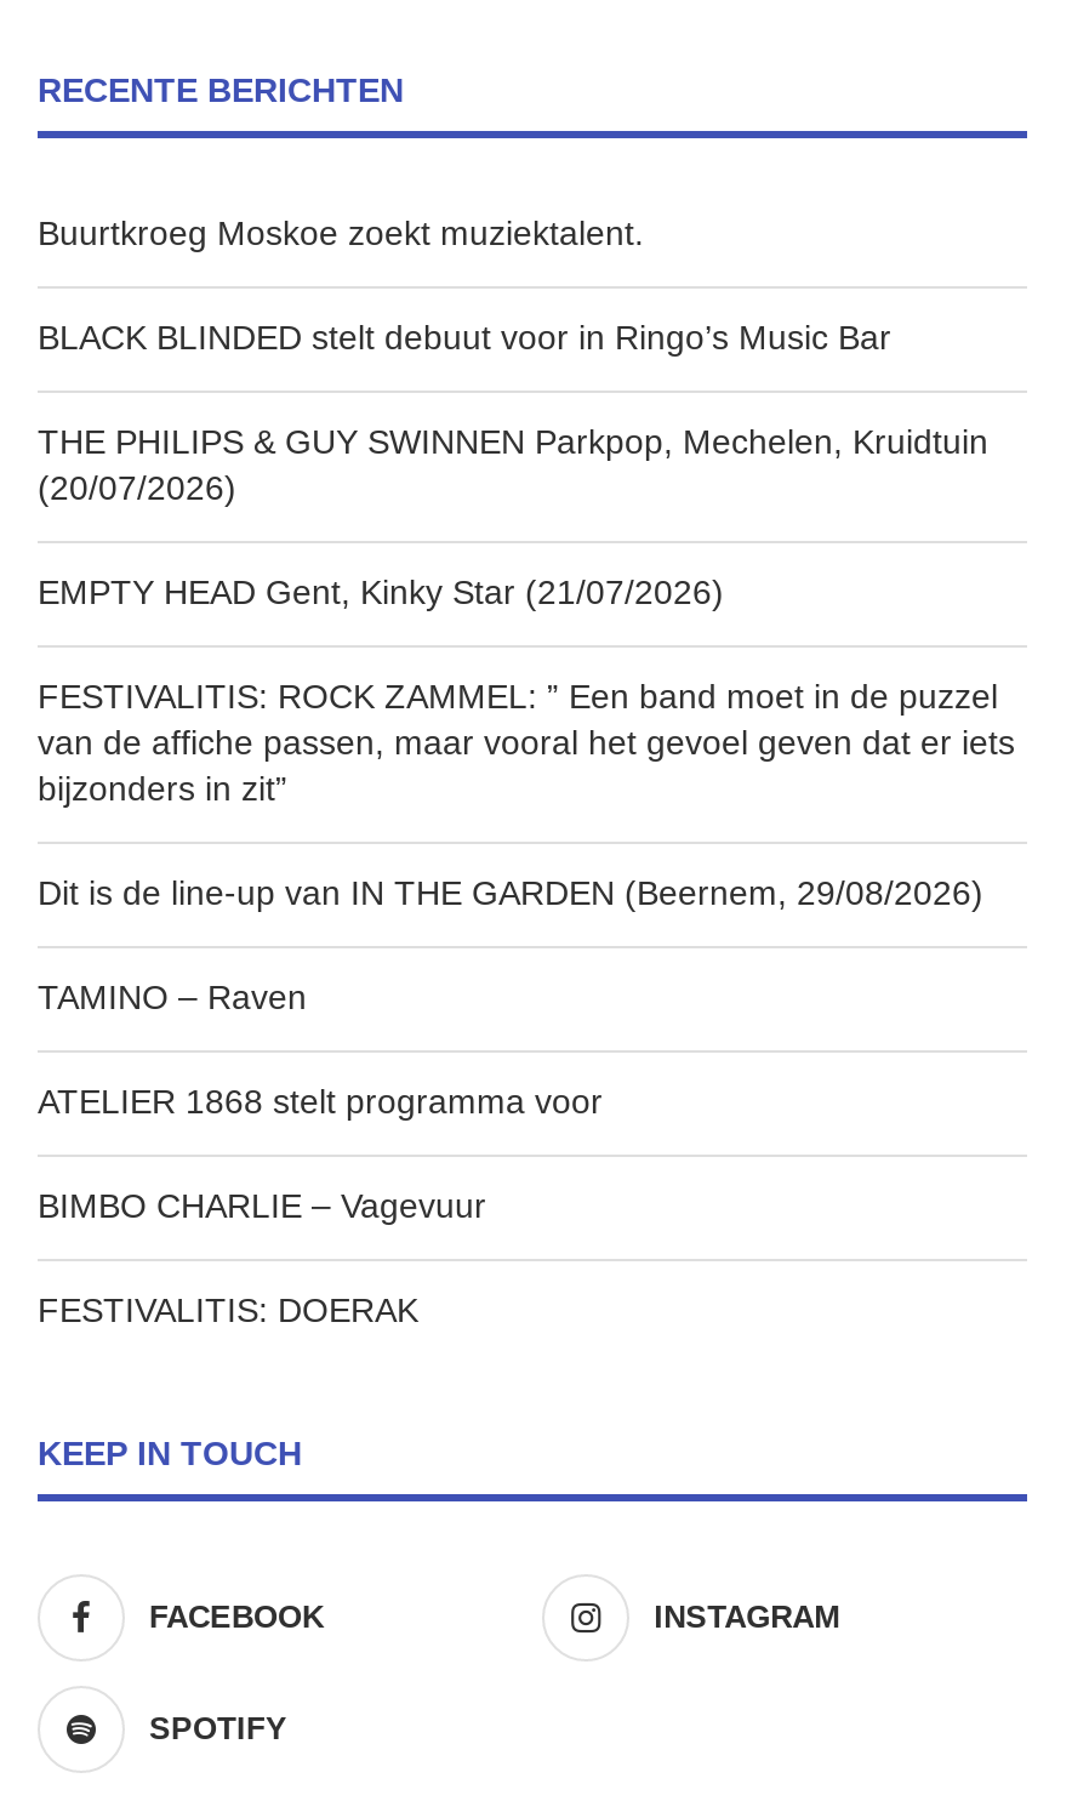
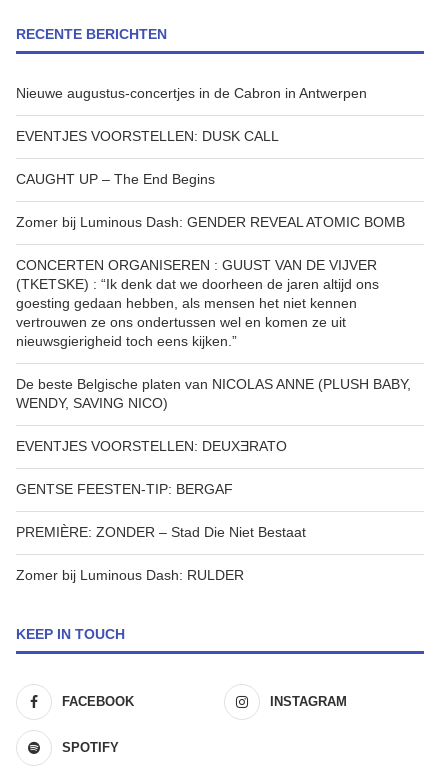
[38,214,644,253] Buurtkroeg Moskoe zoekt muziektalent. -> [16,85,367,101] Nieuwe augustus-concertjes in de Cabron in Antwerpen
[38,319,891,358] BLACK BLINDED stelt debuut voor in Ringo’s Music Bar -> [16,128,279,144] EVENTJES VOORSTELLEN: DUSK CALL
[38,423,988,508] THE PHILIPS & GUY SWINNEN Parkpop, Mechelen, Kruidtuin | (20/07/2026) -> [16,171,215,187] CAUGHT UP – The End Begins
[38,573,724,612] EMPTY HEAD Gent, Kinky Star (21/07/2026) -> [16,214,405,230] Zomer bij Luminous Dash: GENDER REVEAL ATOMIC BOMB
[38,678,1015,809] FESTIVALITIS: ROCK ZAMMEL: ” Een band moet in de puzzel | van de affiche passen, maar vooral het gevoel geven dat er iets | bijzonders in zit” -> [16,257,379,349] CONCERTEN ORGANISEREN : GUUST VAN DE VIJVER | (TKETSKE) : “Ik denk dat we doorheen de jaren altijd ons | goesting gedaan hebben, als mensen het niet kennen | vertrouwen ze ons ondertussen wel en komen ze uit | nieuwsgierigheid toch eens kijken.”
[38,874,983,913] Dit is de line-up van IN THE GARDEN (Beernem, 29/08/2026) -> [16,376,411,411] De beste Belgische platen van NICOLAS ANNE (PLUSH BABY, | WENDY, SAVING NICO)
[38,978,307,1017] TAMINO – Raven -> [16,438,287,454] EVENTJES VOORSTELLEN: DEUXƎRATO
[38,1083,603,1122] ATELIER 1868 stelt programma voor -> [16,481,233,497] GENTSE FEESTEN-TIP: BERGAF
[38,1187,486,1226] BIMBO CHARLIE – Vagevuur -> [16,524,306,540] PREMIÈRE: ZONDER – Stad Die Niet Bestaat
[38,1291,418,1330] FESTIVALITIS: DOERAK -> [16,567,244,583] Zomer bij Luminous Dash: RULDER

